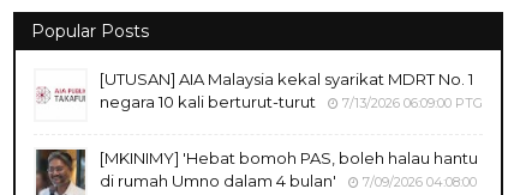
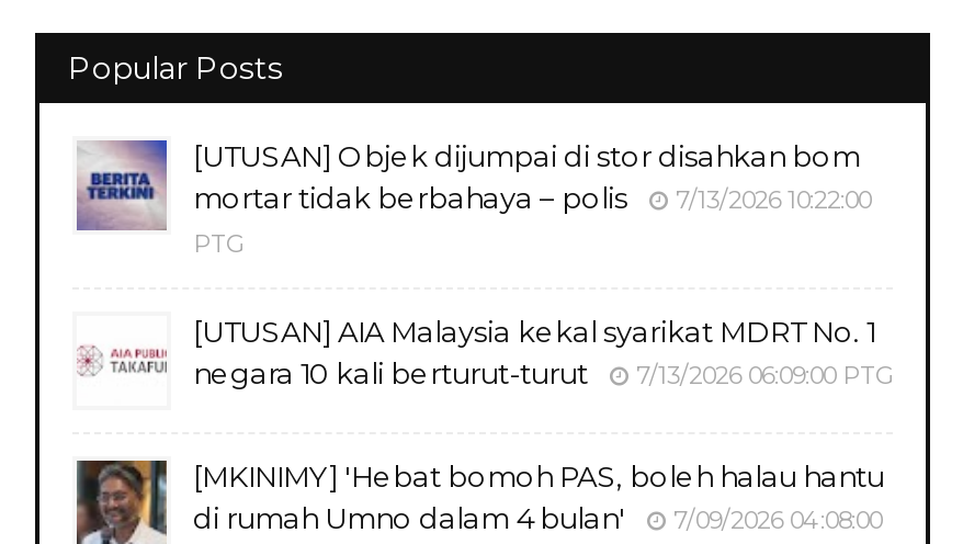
none -> [75,138,871,259] [image] | [UTUSAN] Objek dijumpai di stor disahkan bom | mortar tidak berbahaya – polis | 7/13/2026 10:22:00 | PTG

